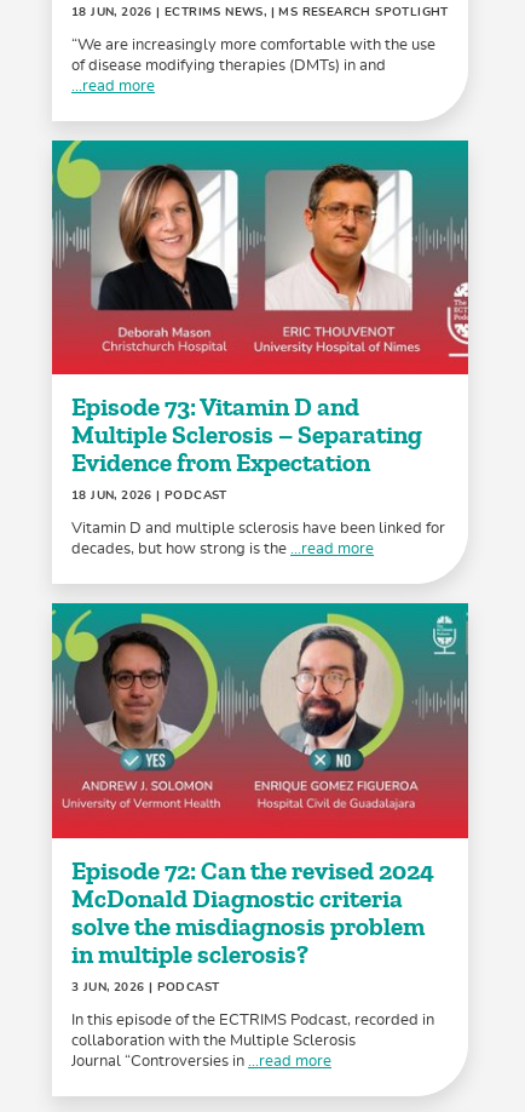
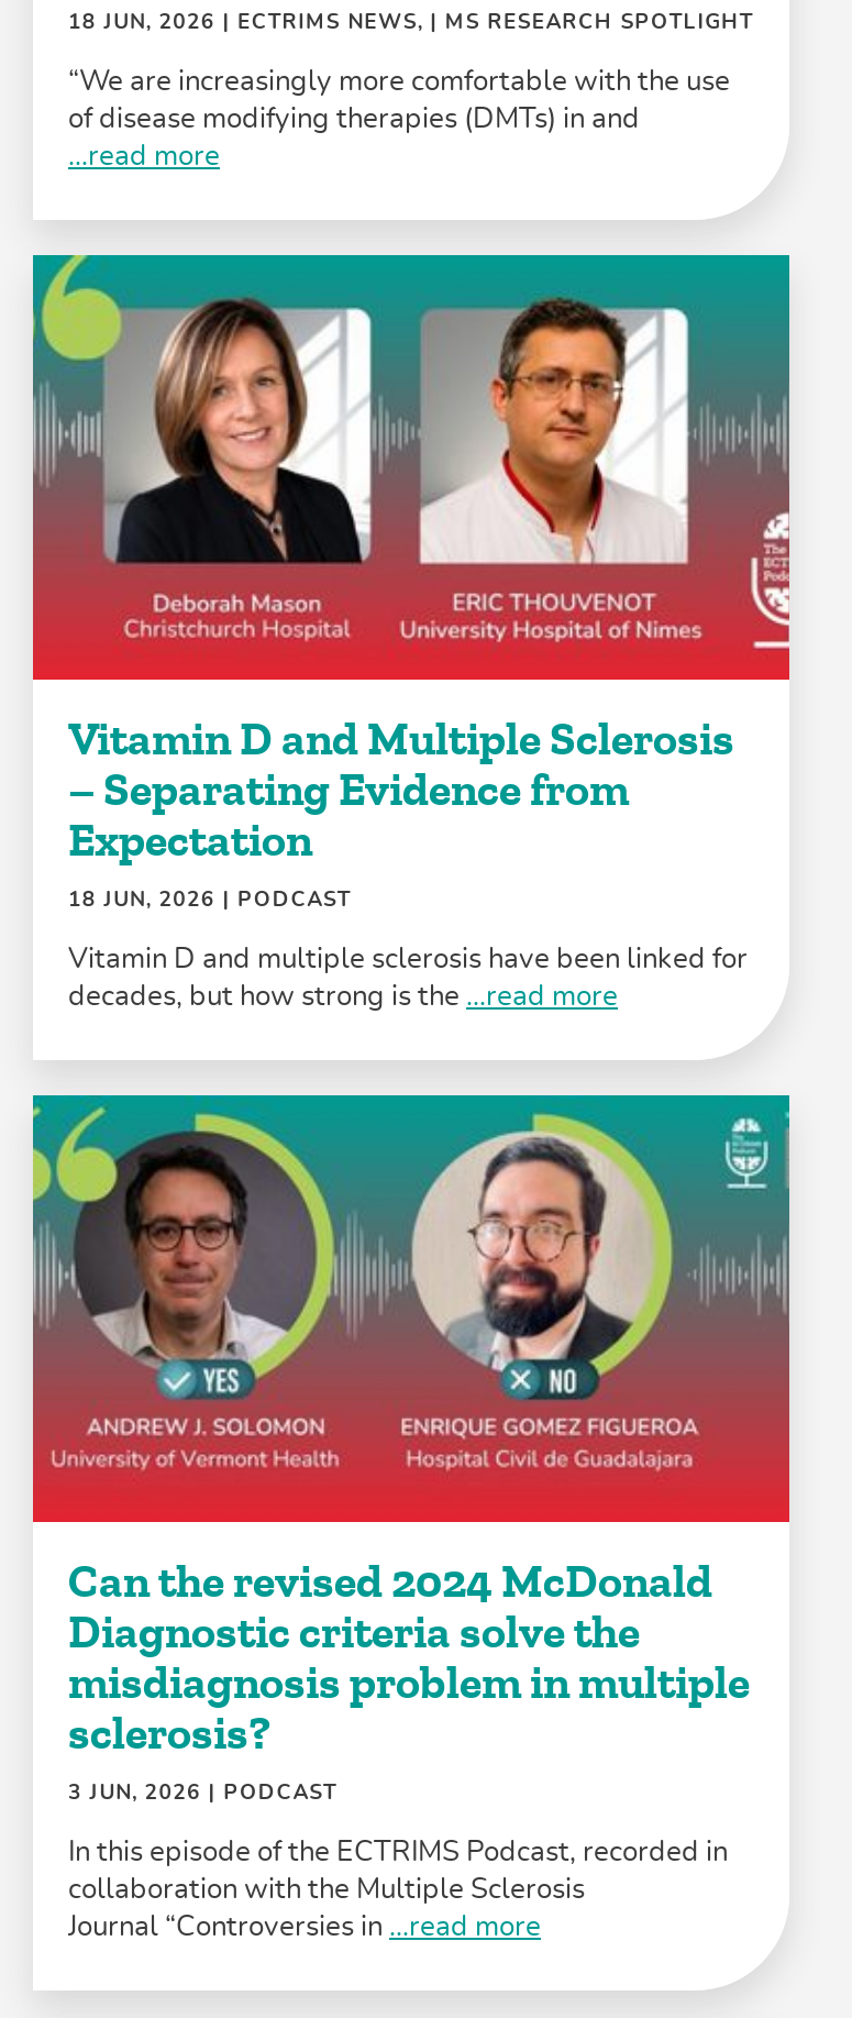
[71,393,422,479] Episode 73: Vitamin D and | Multiple Sclerosis – Separating | Evidence from Expectation -> [68,713,734,869] Vitamin D and Multiple Sclerosis | – Separating Evidence from | Expectation
[71,856,434,970] Episode 72: Can the revised 2024 | McDonald Diagnostic criteria | solve the misdiagnosis problem | in multiple sclerosis? -> [68,1554,750,1761] Can the revised 2024 McDonald | Diagnostic criteria solve the | misdiagnosis problem in multiple | sclerosis?

